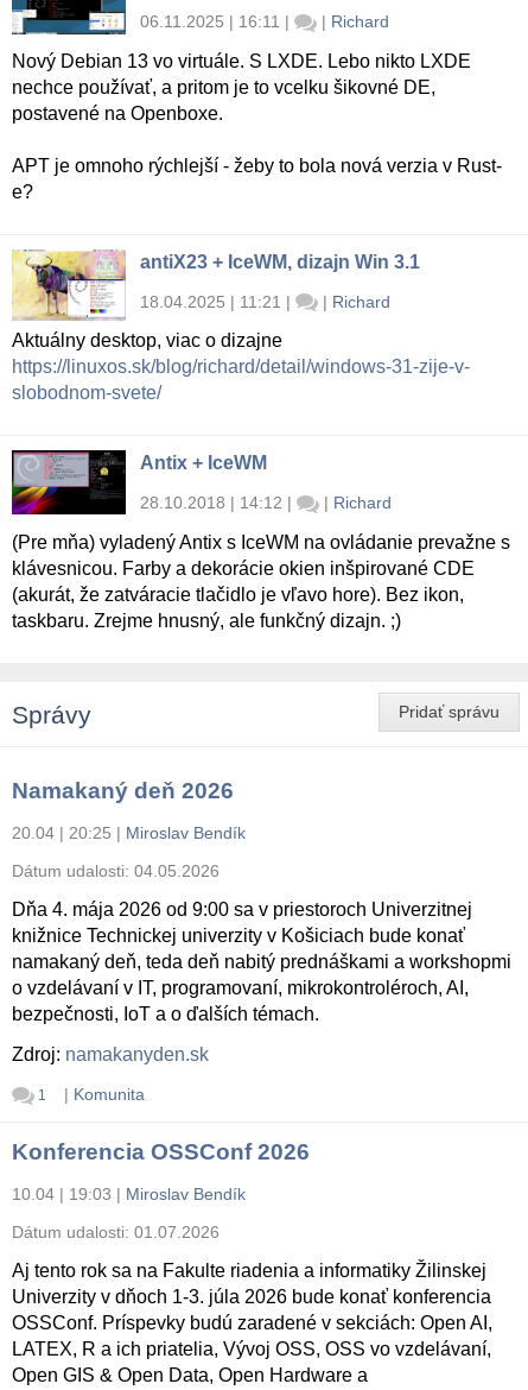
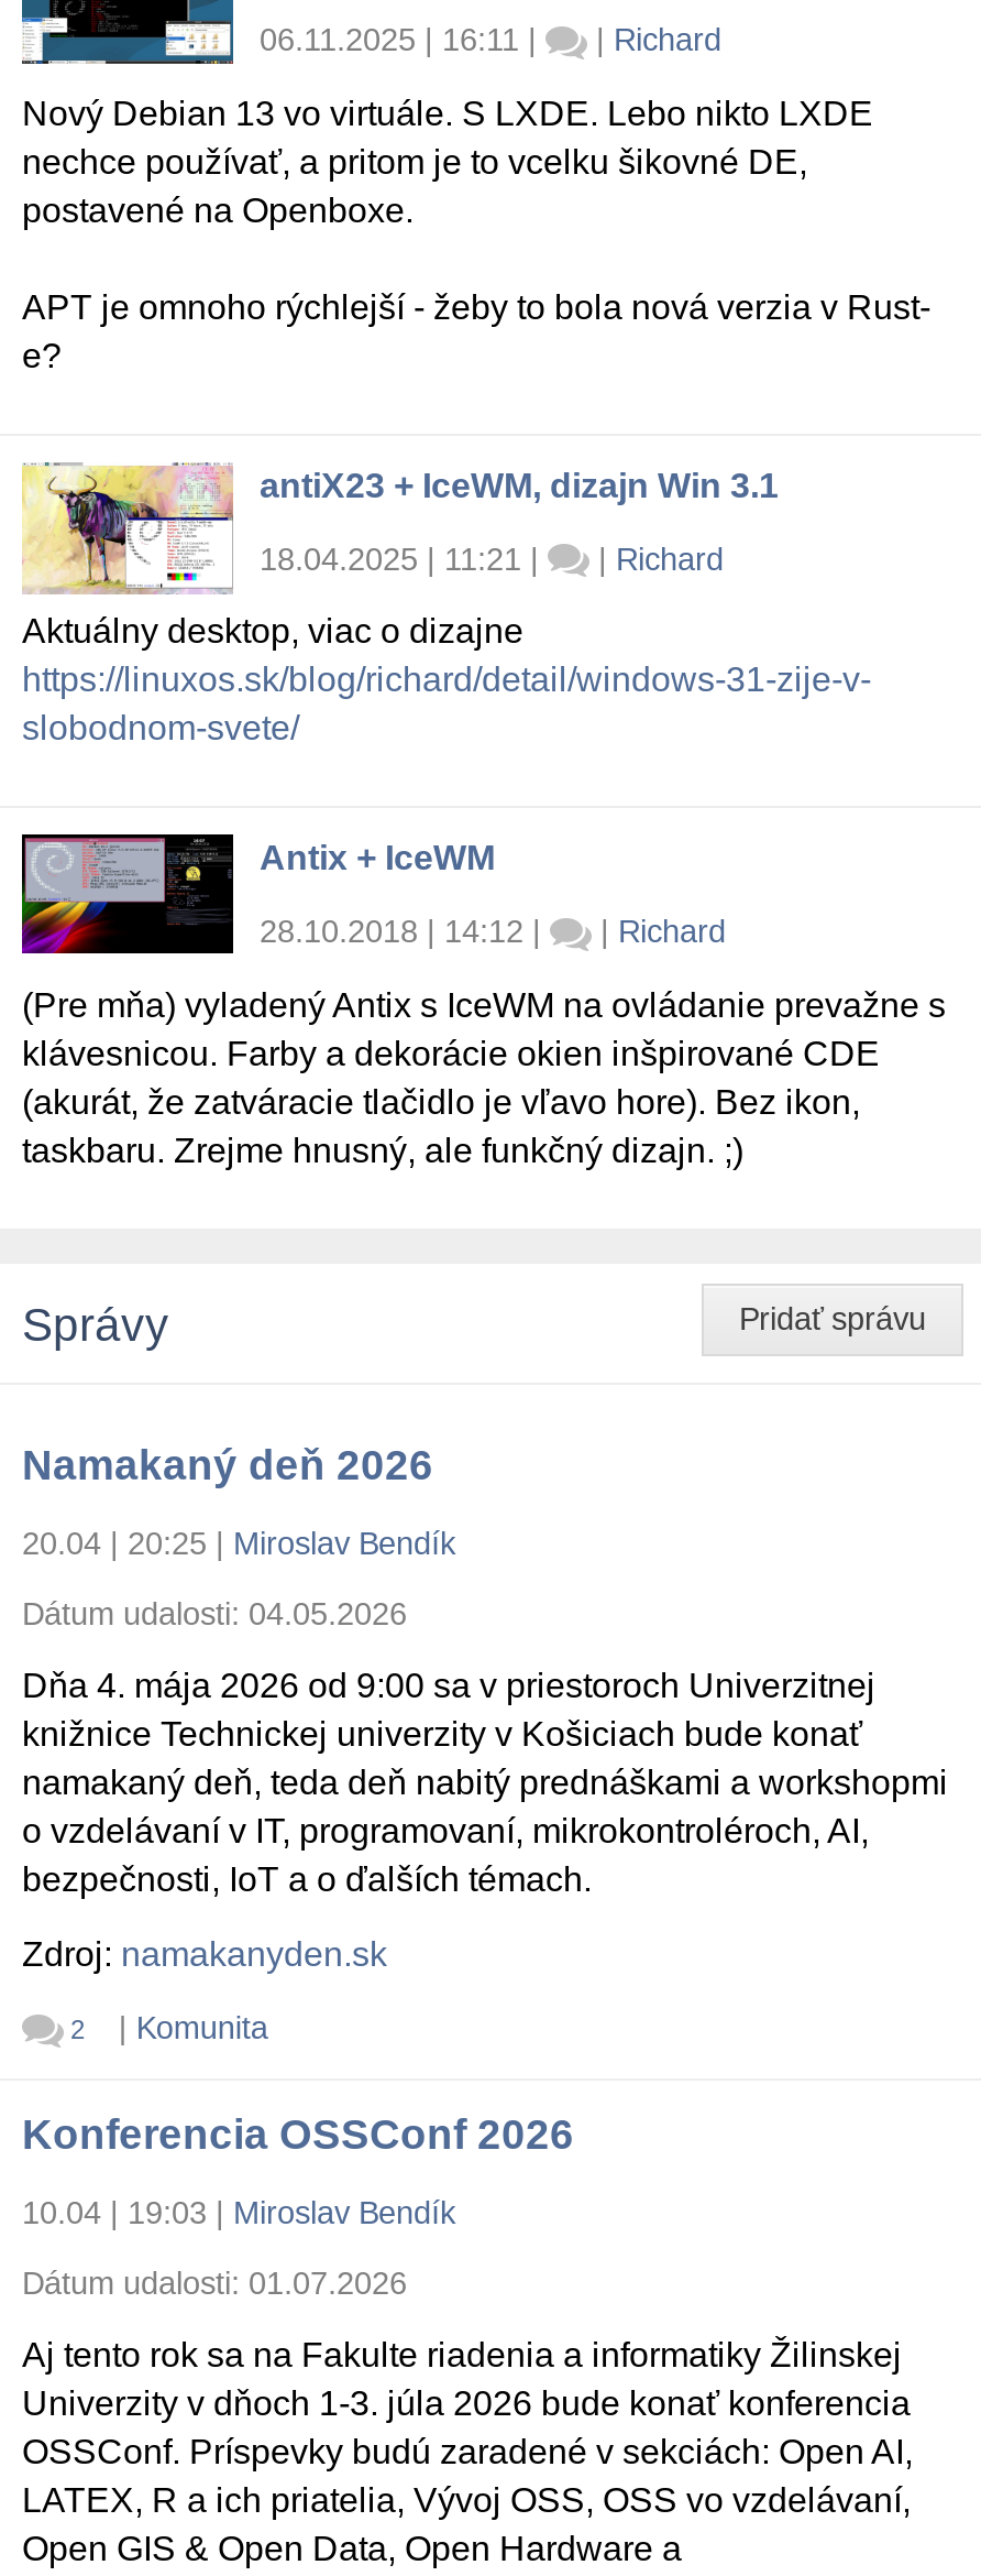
[38,1087,46,1104] 1 -> [70,2015,86,2046] 2

